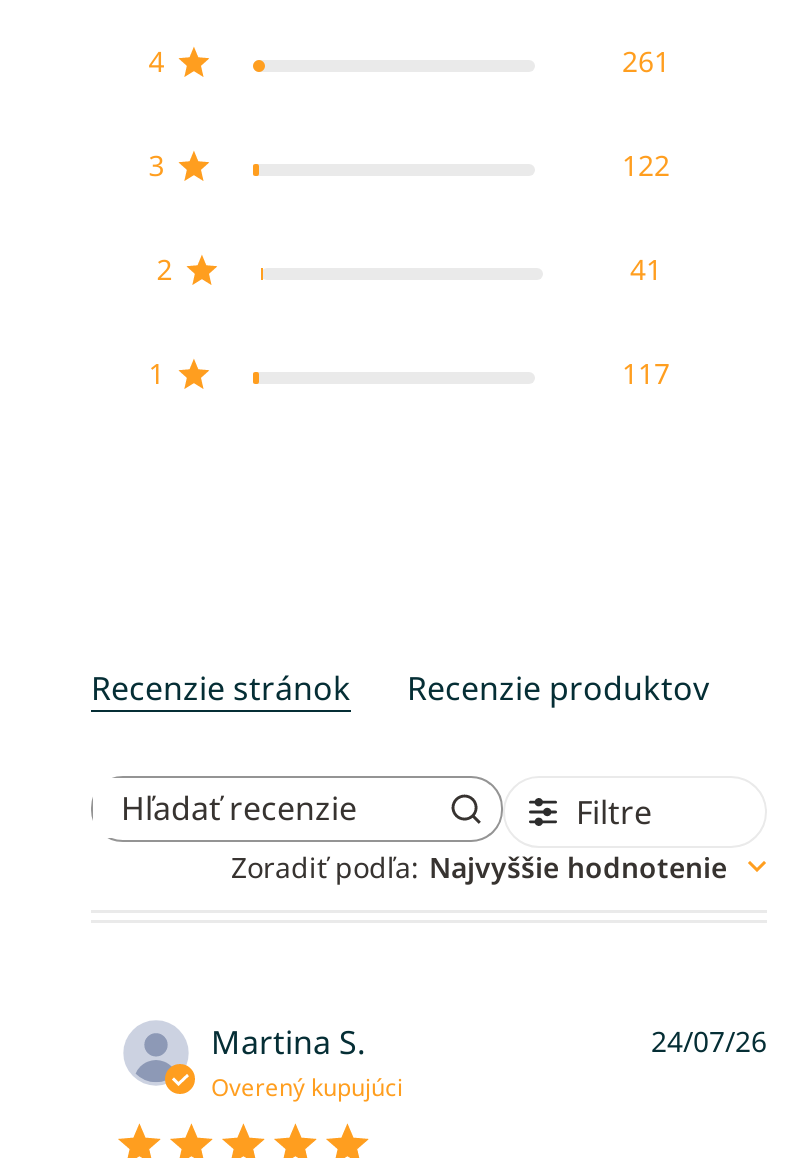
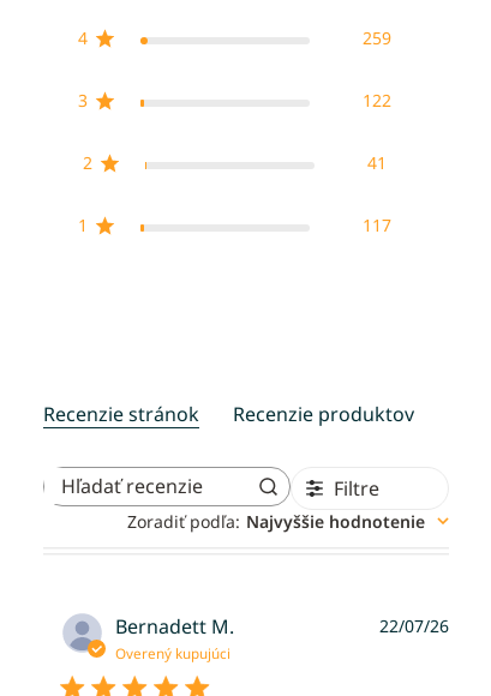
[622,43,670,81] 261 -> [362,27,391,50] 259
[211,1020,365,1064] Martina S. -> [115,613,234,639] Bernadett M.
[651,1022,767,1060] 24/07/26 -> [379,614,449,637] 22/07/26

